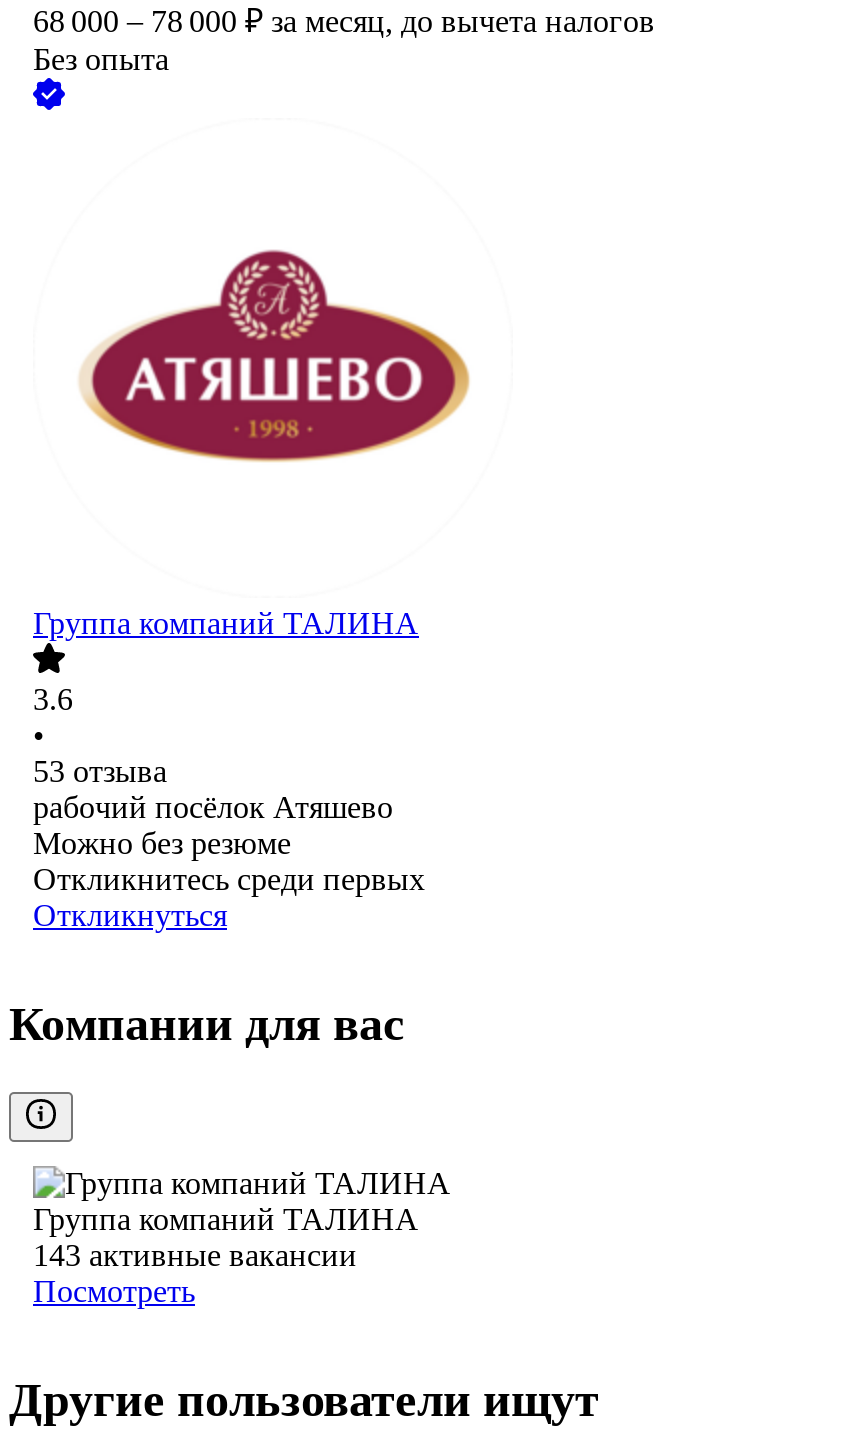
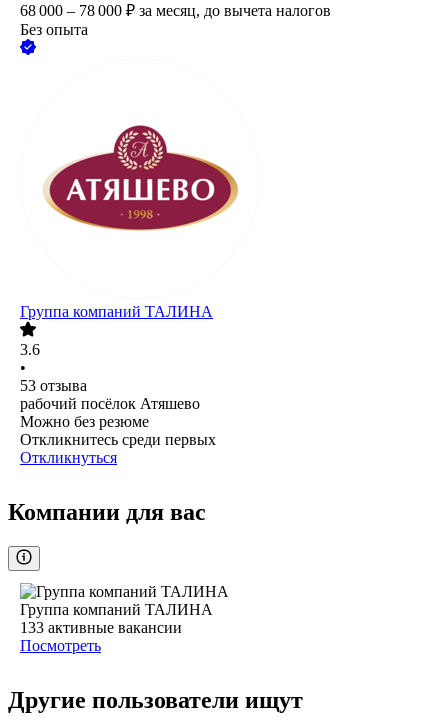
[33,1239,357,1273] 143 активные вакансии -> [20,619,182,636] 133 активные вакансии

